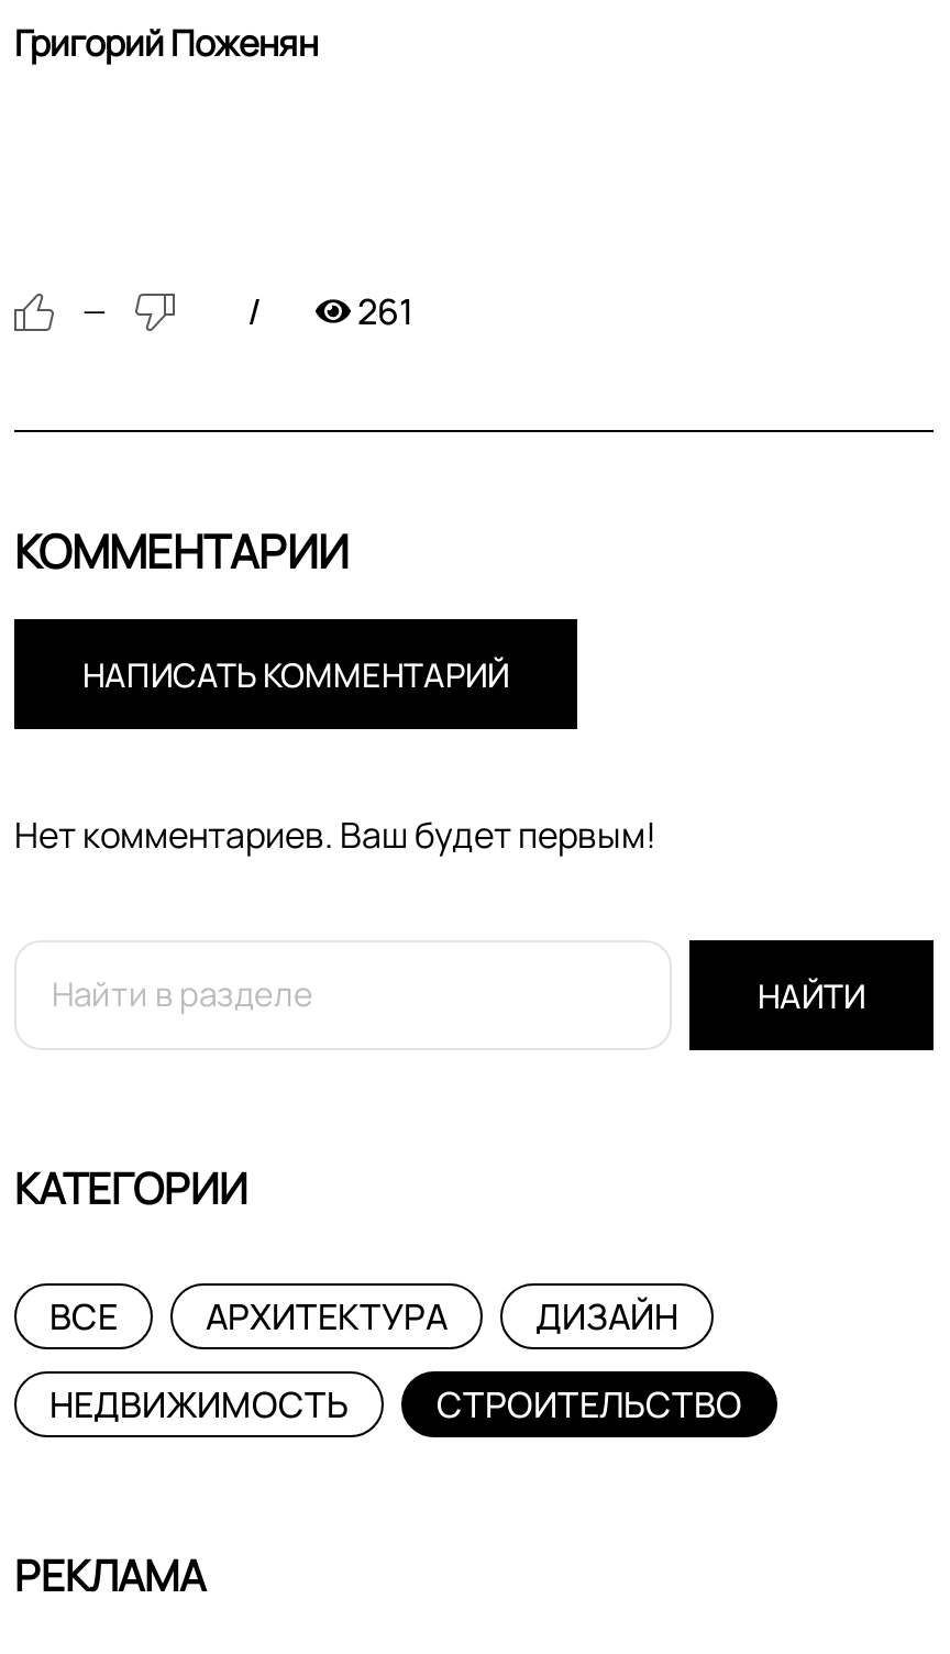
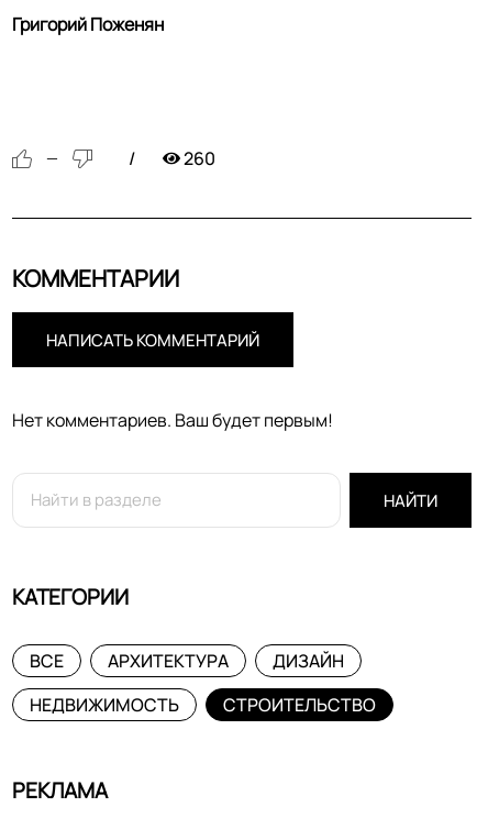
[357,286,415,334] 261 -> [184,146,215,170] 260

